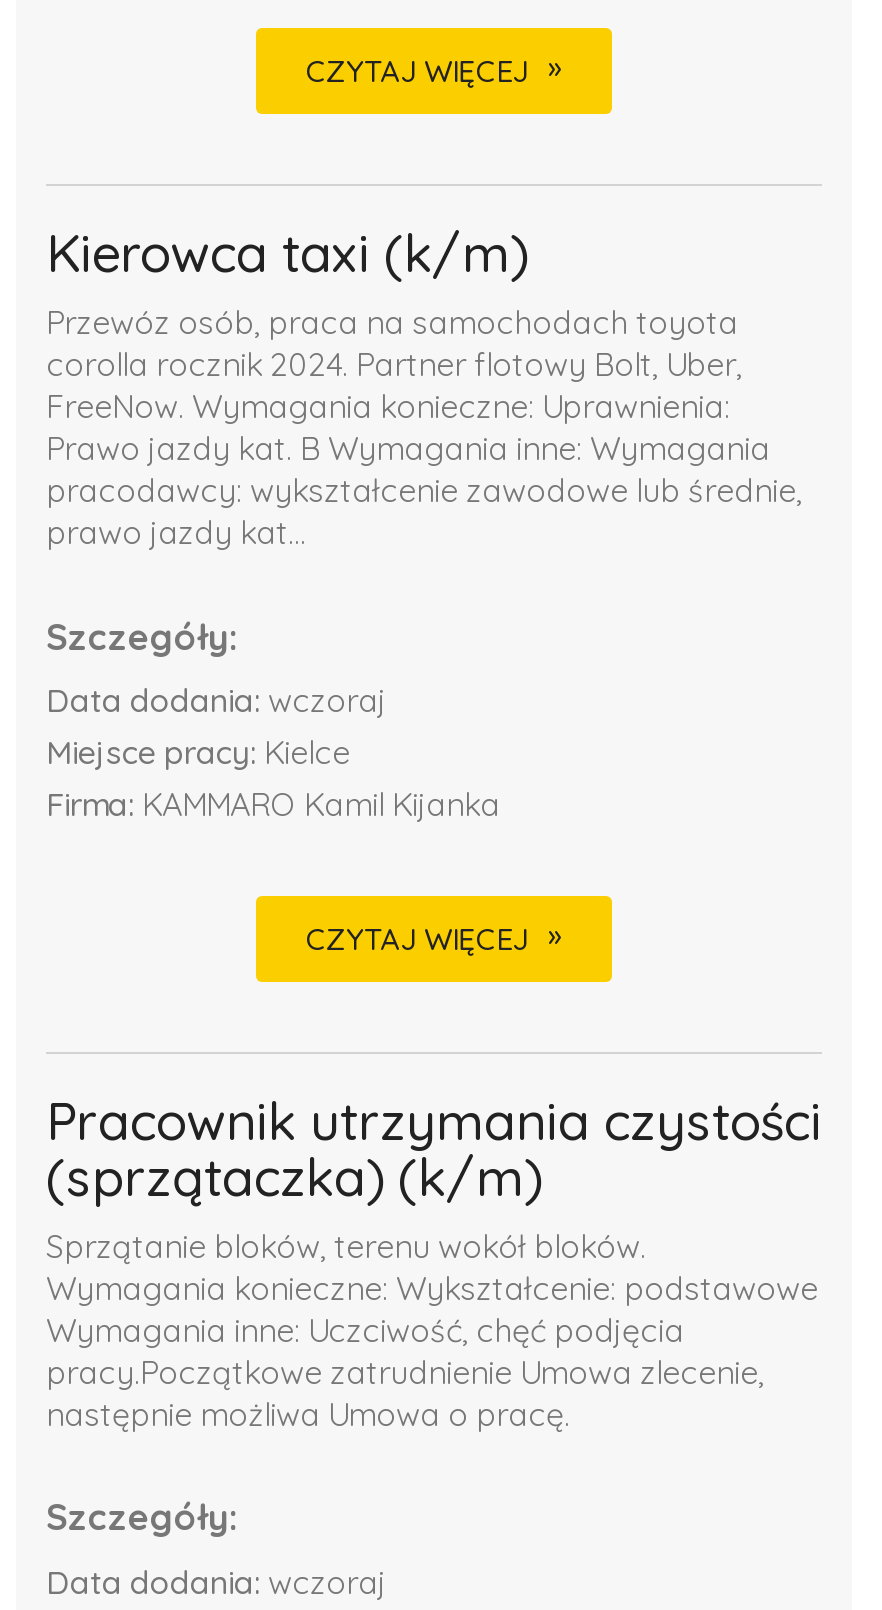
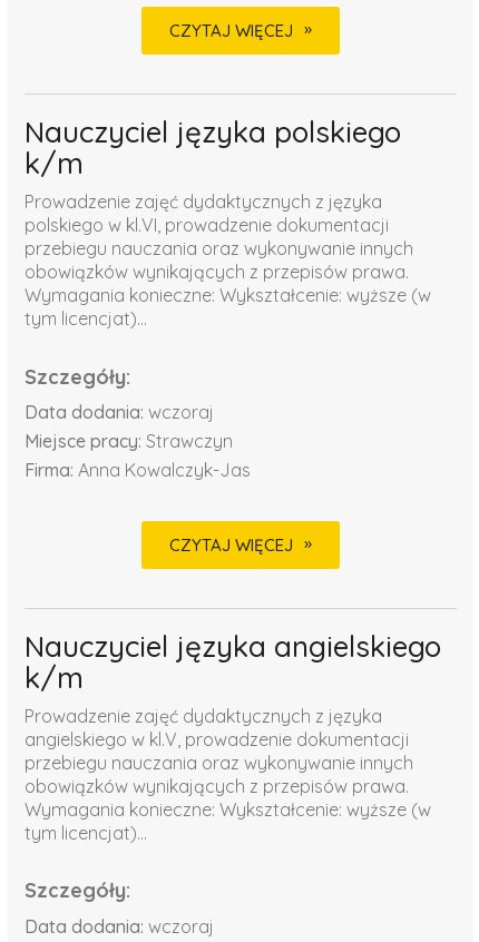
[46,220,802,552] Kierowca taxi (k/m) | Przewóz osób, praca na samochodach toyota | corolla rocznik 2024. Partner flotowy Bolt, Uber, | FreeNow. Wymagania konieczne: Uprawnienia: | Prawo jazdy kat. B Wymagania inne: Wymagania | pracodawcy: wykształcenie zawodowe lub średnie, | prawo jazdy kat... -> [25,114,431,330] Nauczyciel języka polskiego | k/m | Prowadzenie zajęć dydaktycznych z języka | polskiego w kl.VI, prowadzenie dokumentacji | przebiegu nauczania oraz wykonywanie innych | obowiązków wynikających z przepisów prawa. | Wymagania konieczne: Wykształcenie: wyższe (w | tym licencjat)...
[46,732,500,824] Miejsce pracy: Kielce | Firma: KAMMARO Kamil Kijanka -> [25,430,251,481] Miejsce pracy: Strawczyn | Firma: Anna Kowalczyk-Jas
[46,1087,822,1433] Pracownik utrzymania czystości | (sprzątaczka) (k/m) | Sprzątanie bloków, terenu wokół bloków. | Wymagania konieczne: Wykształcenie: podstawowe | Wymagania inne: Uczciwość, chęć podjęcia | pracy.Początkowe zatrudnienie Umowa zlecenie, | następnie możliwa Umowa o pracę. -> [25,627,441,843] Nauczyciel języka angielskiego | k/m | Prowadzenie zajęć dydaktycznych z języka | angielskiego w kl.V, prowadzenie dokumentacji | przebiegu nauczania oraz wykonywanie innych | obowiązków wynikających z przepisów prawa. | Wymagania konieczne: Wykształcenie: wyższe (w | tym licencjat)...

